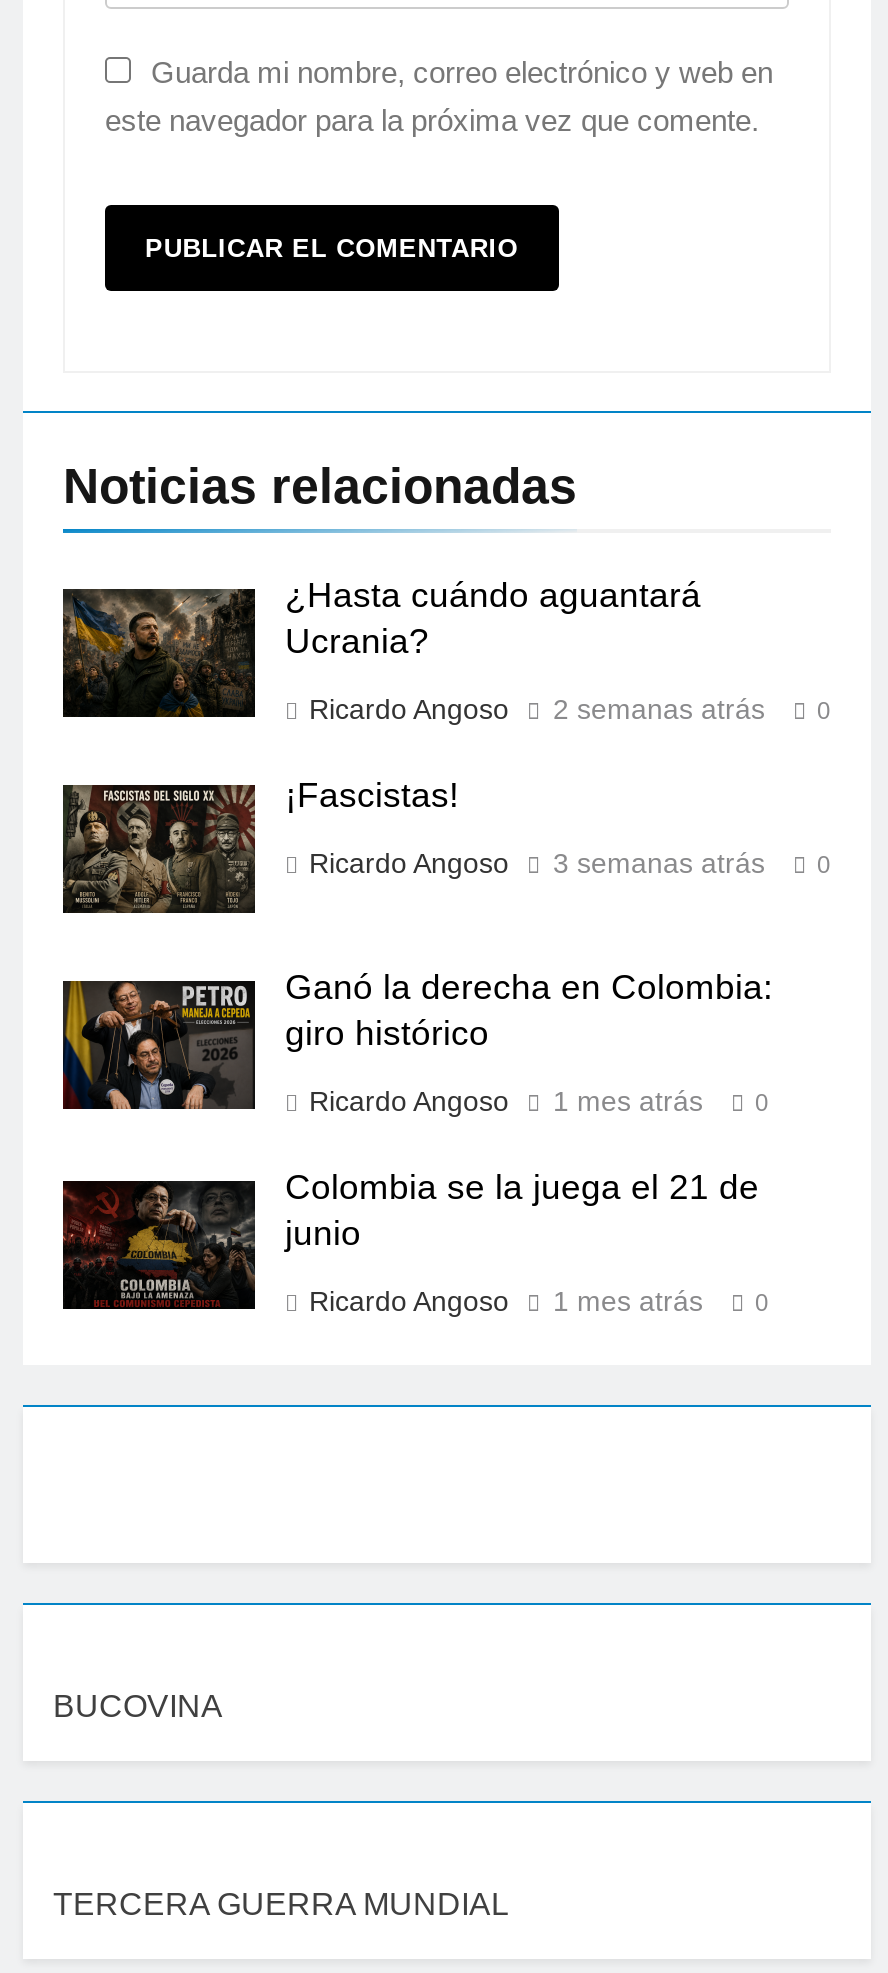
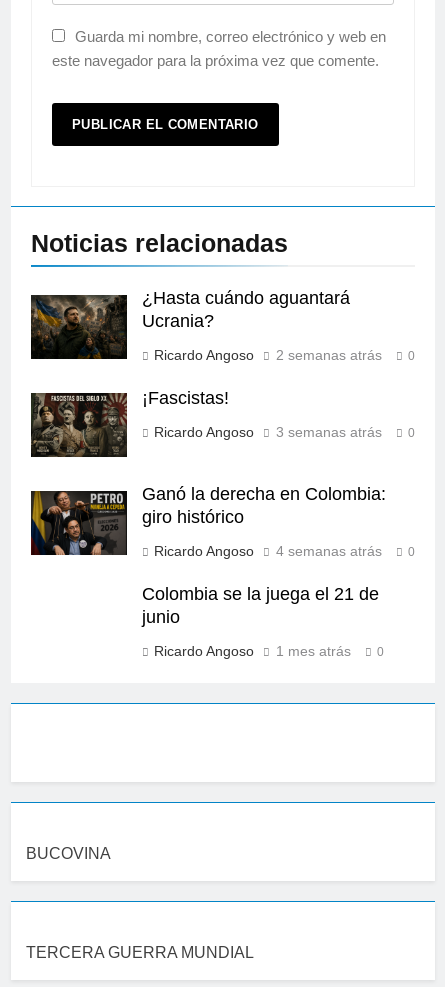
[553,1086,703,1118] 1 mes atrás -> [276,543,382,559] 4 semanas atrás
[61,1179,257,1311] [image] -> none

